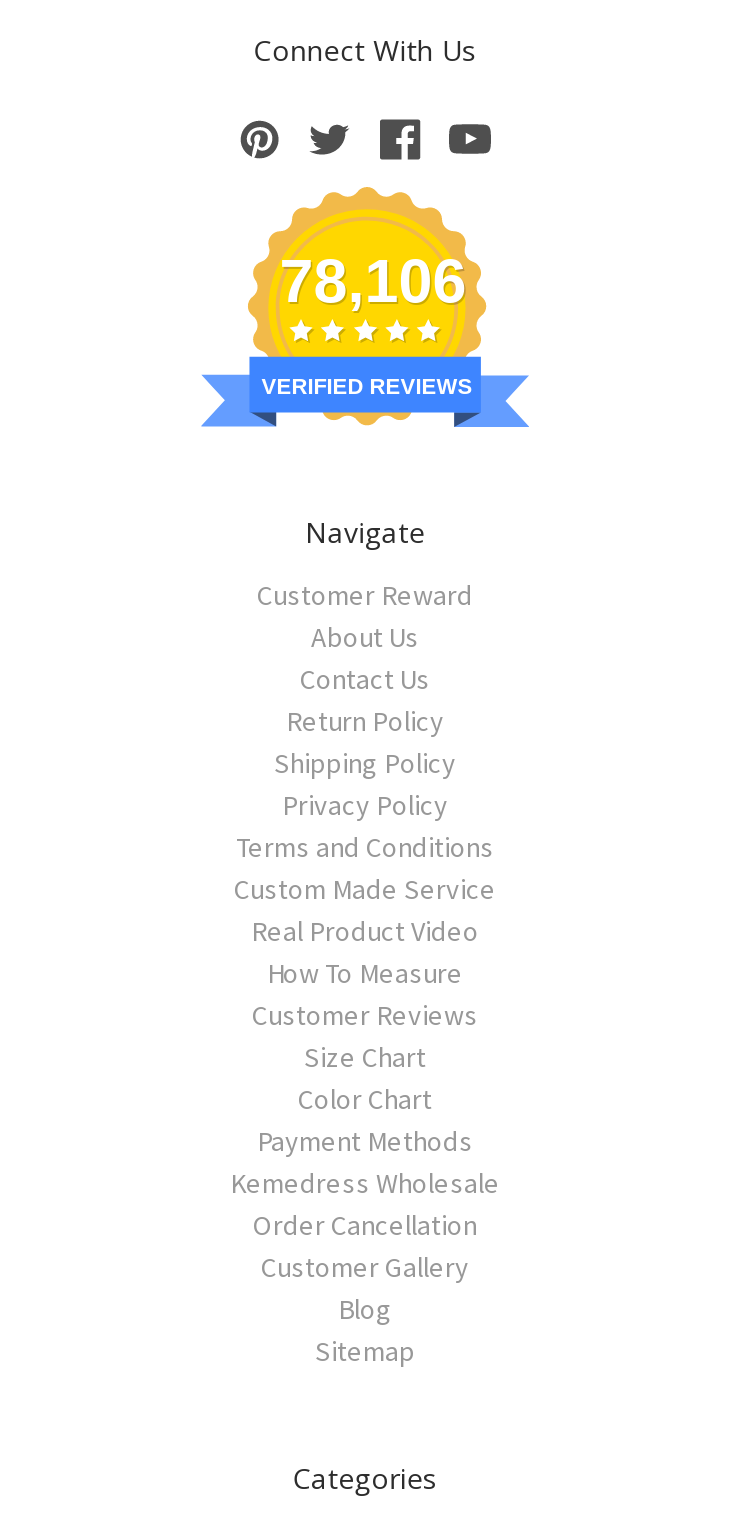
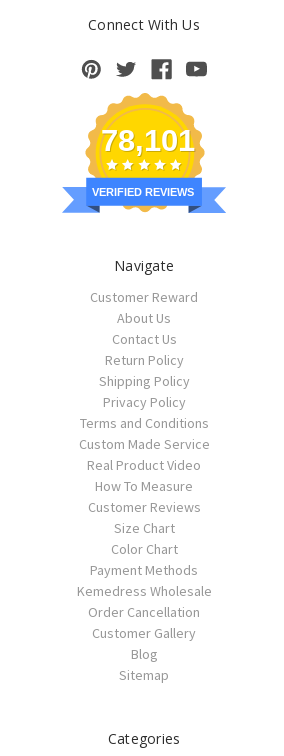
[278,247,465,316] 78,106 -> [101,123,195,158] 78,101

